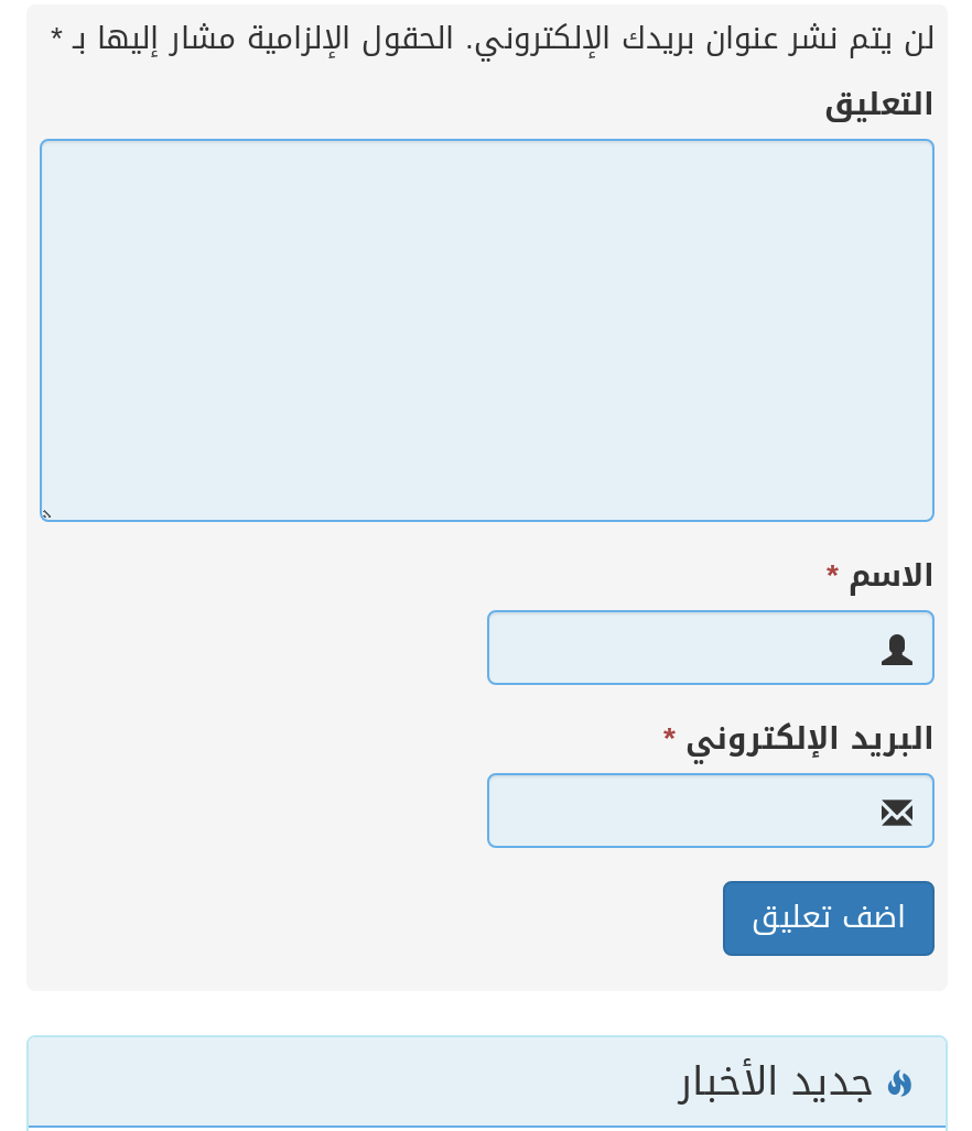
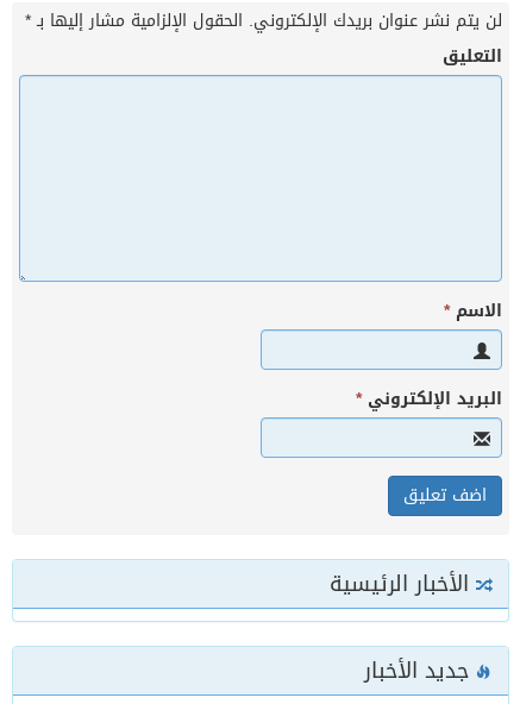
none -> [330,564,476,604] الأخبار الرئيسية

